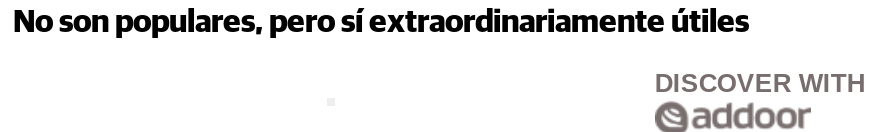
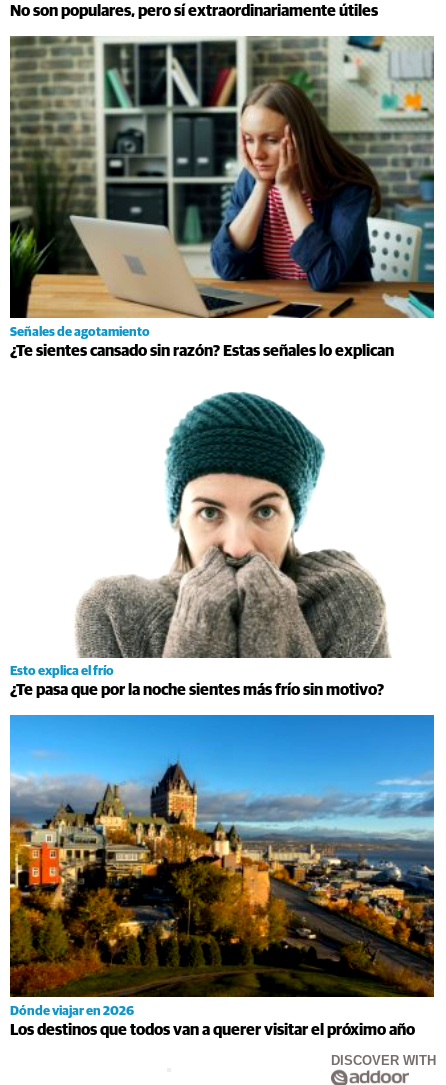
none -> [9,35,435,359] [image] | Señales de agotamiento | ¿Te sientes cansado sin razón? Estas señales lo explican
none -> [9,714,435,1038] [image] | Dónde viajar en 2026 | Los destinos que todos van a querer visitar el próximo año
none -> [10,391,391,698] [image] | Esto explica el frío | ¿Te pasa que por la noche sientes más frío sin motivo?

